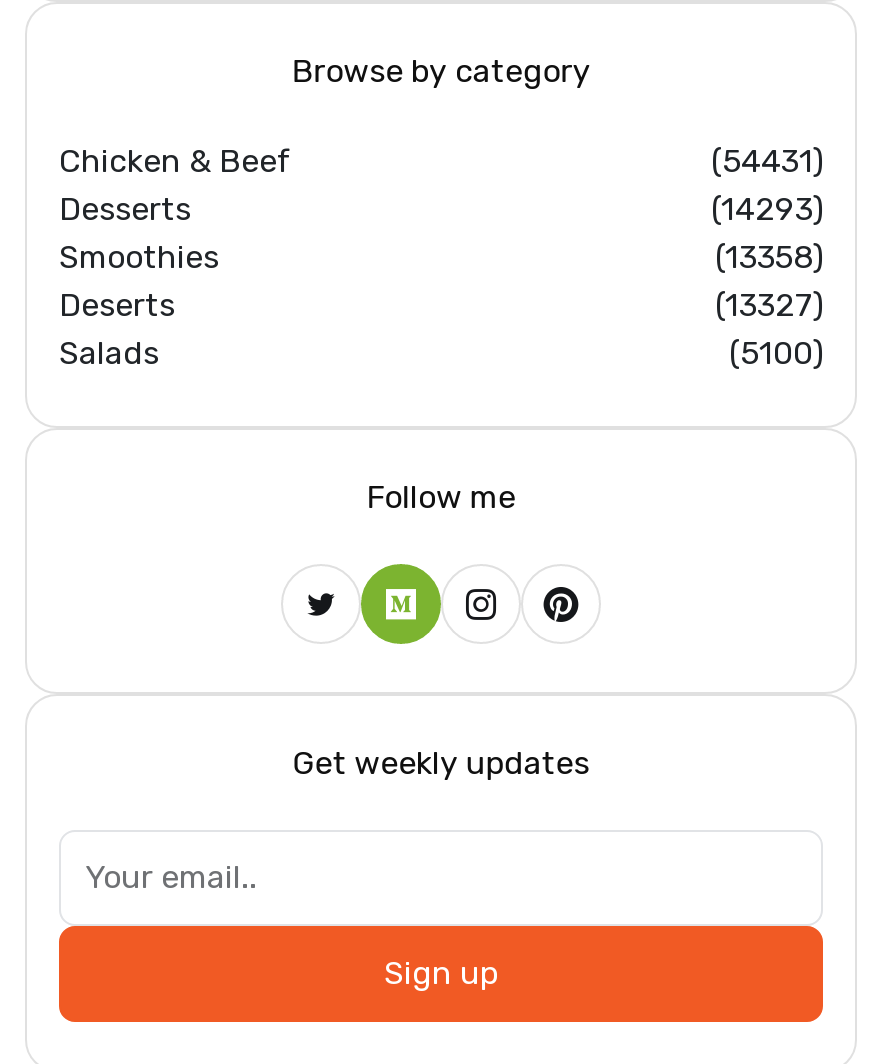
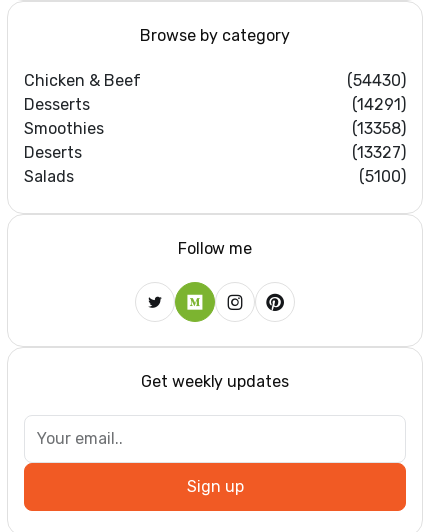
[711,143,823,181] (54431) -> [347,71,406,90] (54430)
[711,191,823,229] (14293) -> [352,95,406,114] (14291)

